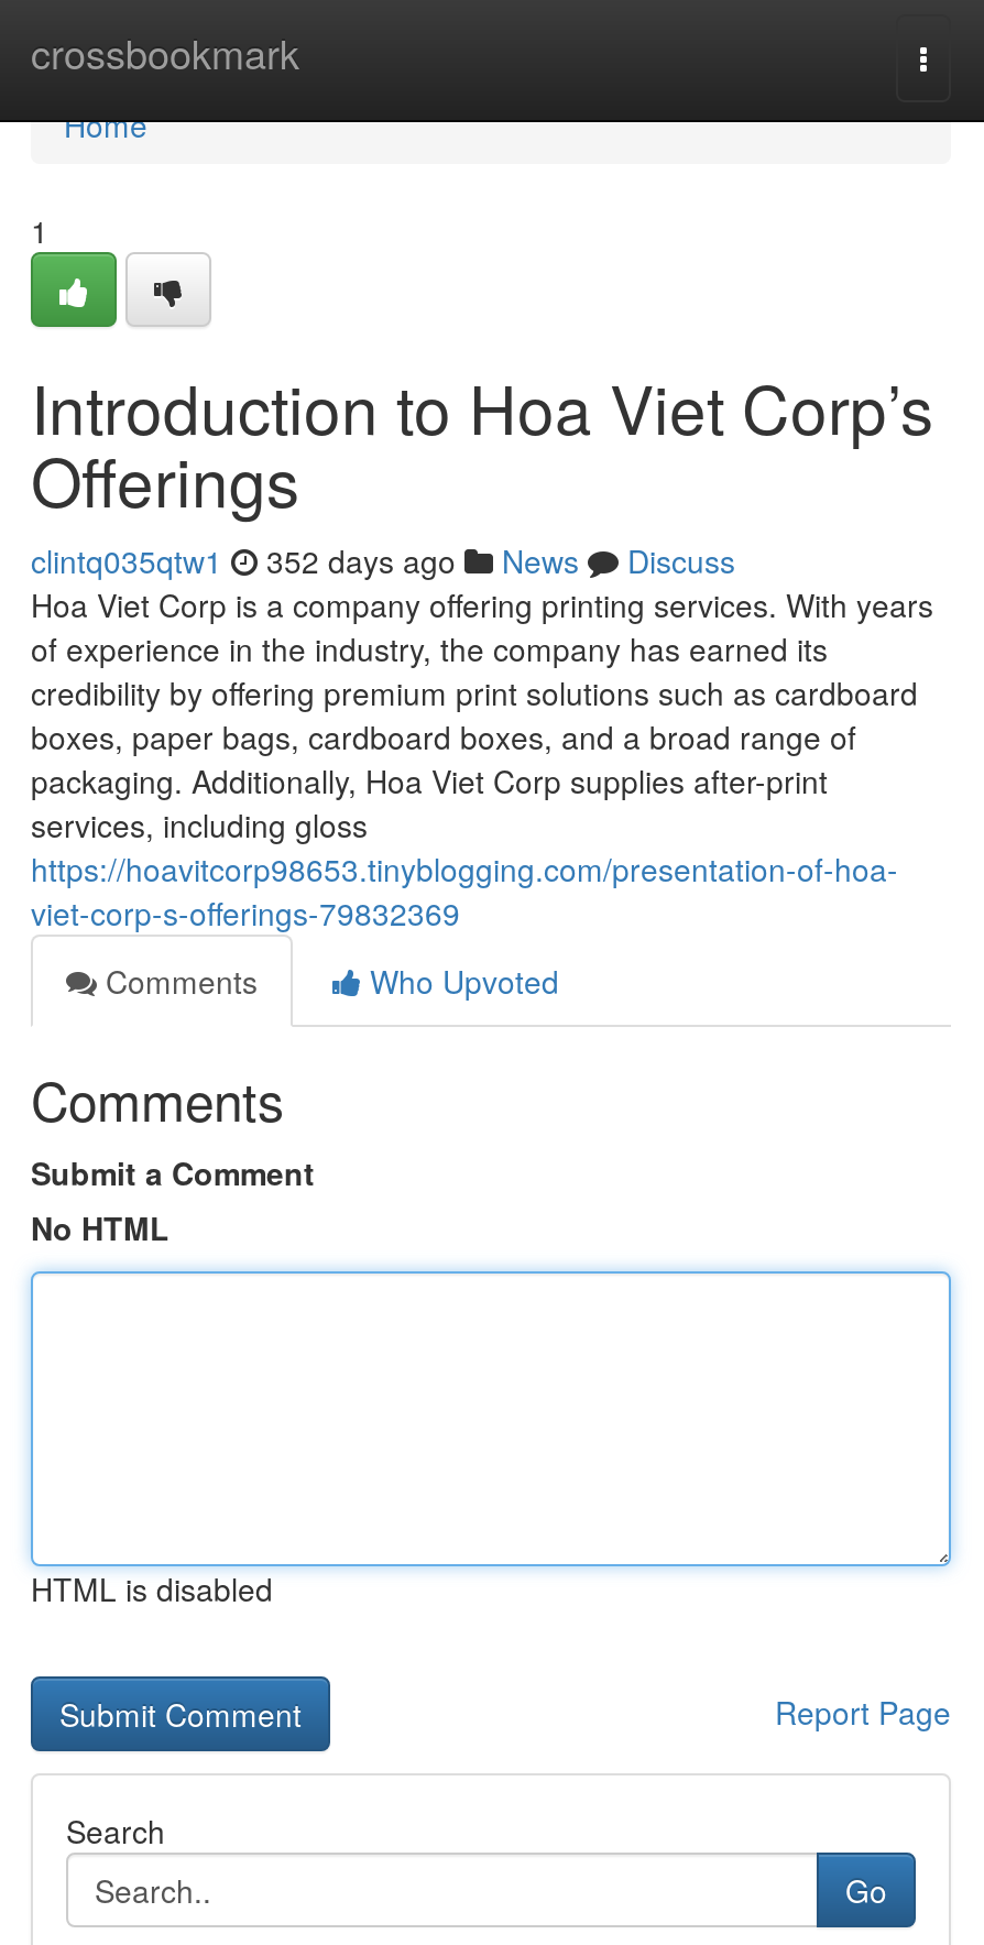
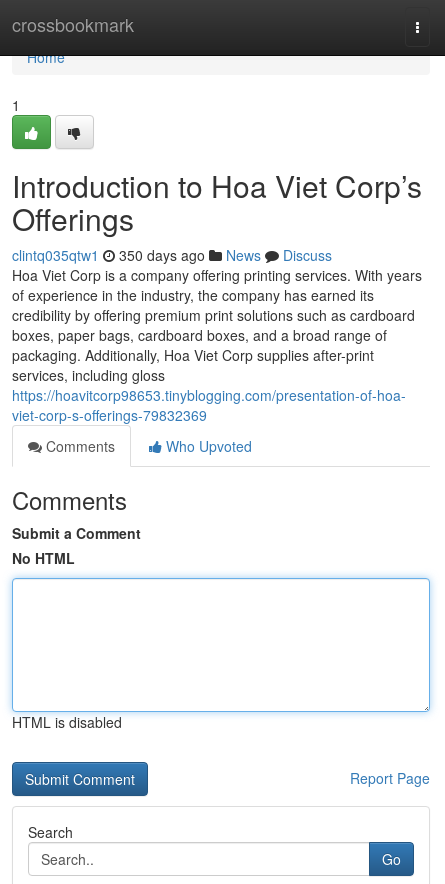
[31,538,735,582] clintq035qtw1 352 days ago News Discuss -> [12,245,332,265] clintq035qtw1 350 days ago News Discuss

